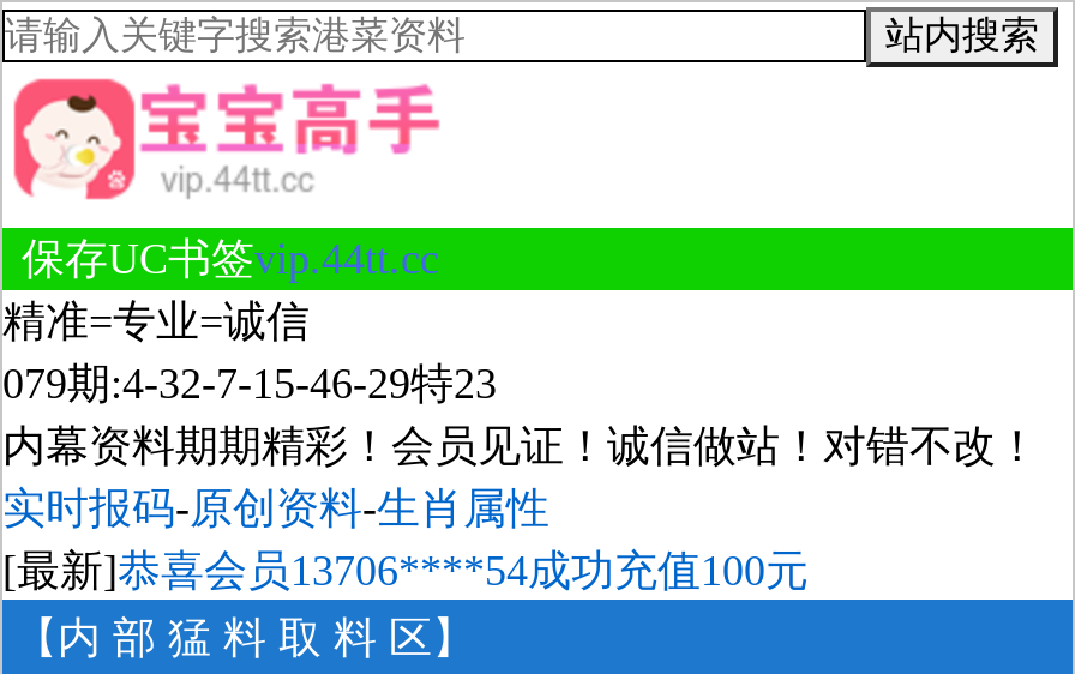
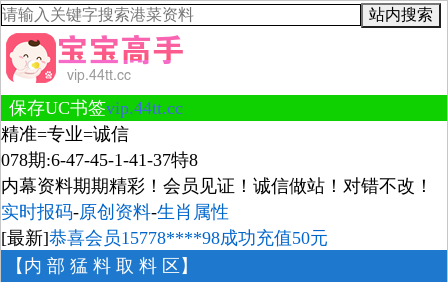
[2,360,497,408] 079期:4-32-7-15-46-29特23 -> [1,150,198,170] 078期:6-47-45-1-41-37特8
[2,547,809,595] [最新]恭喜会员13706****54成功充值100元 -> [1,228,328,248] [最新]恭喜会员15778****98成功充值50元

